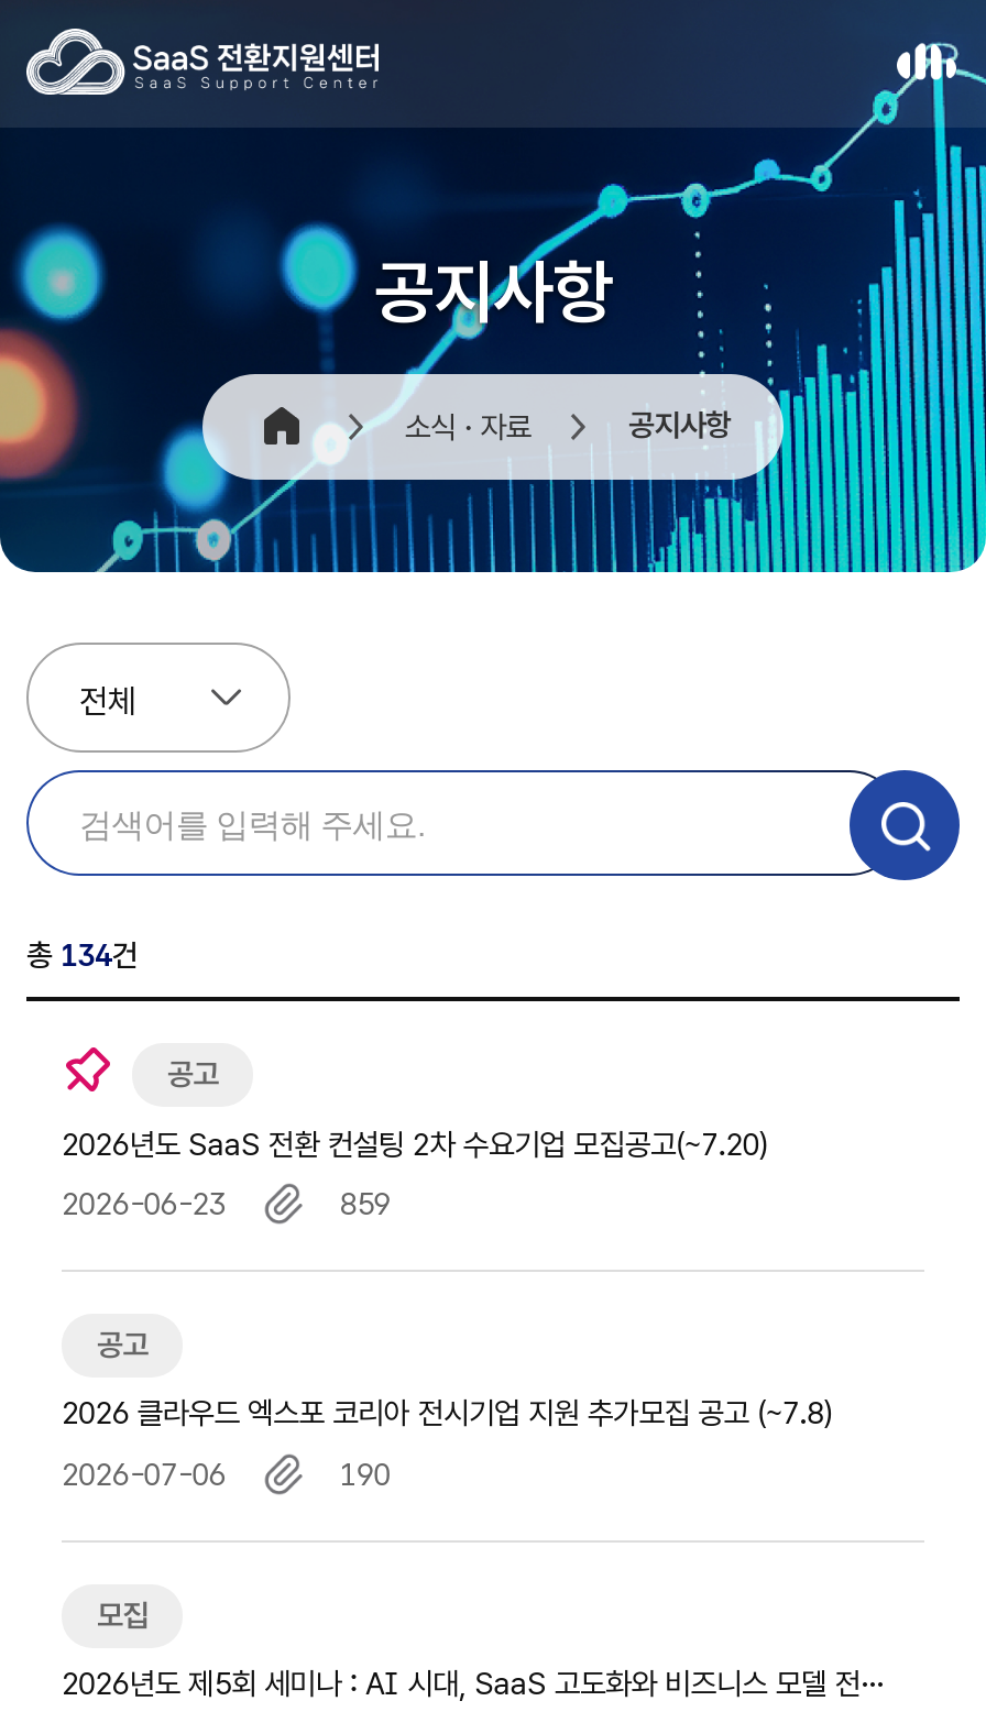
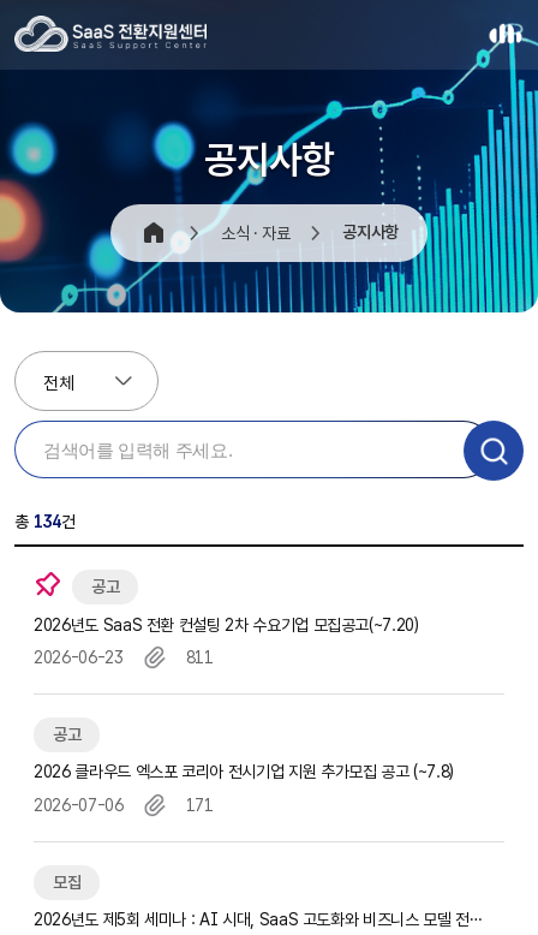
[340,1187,391,1222] 859 -> [186,648,213,667] 811
[340,1457,391,1492] 190 -> [186,796,213,815] 171

